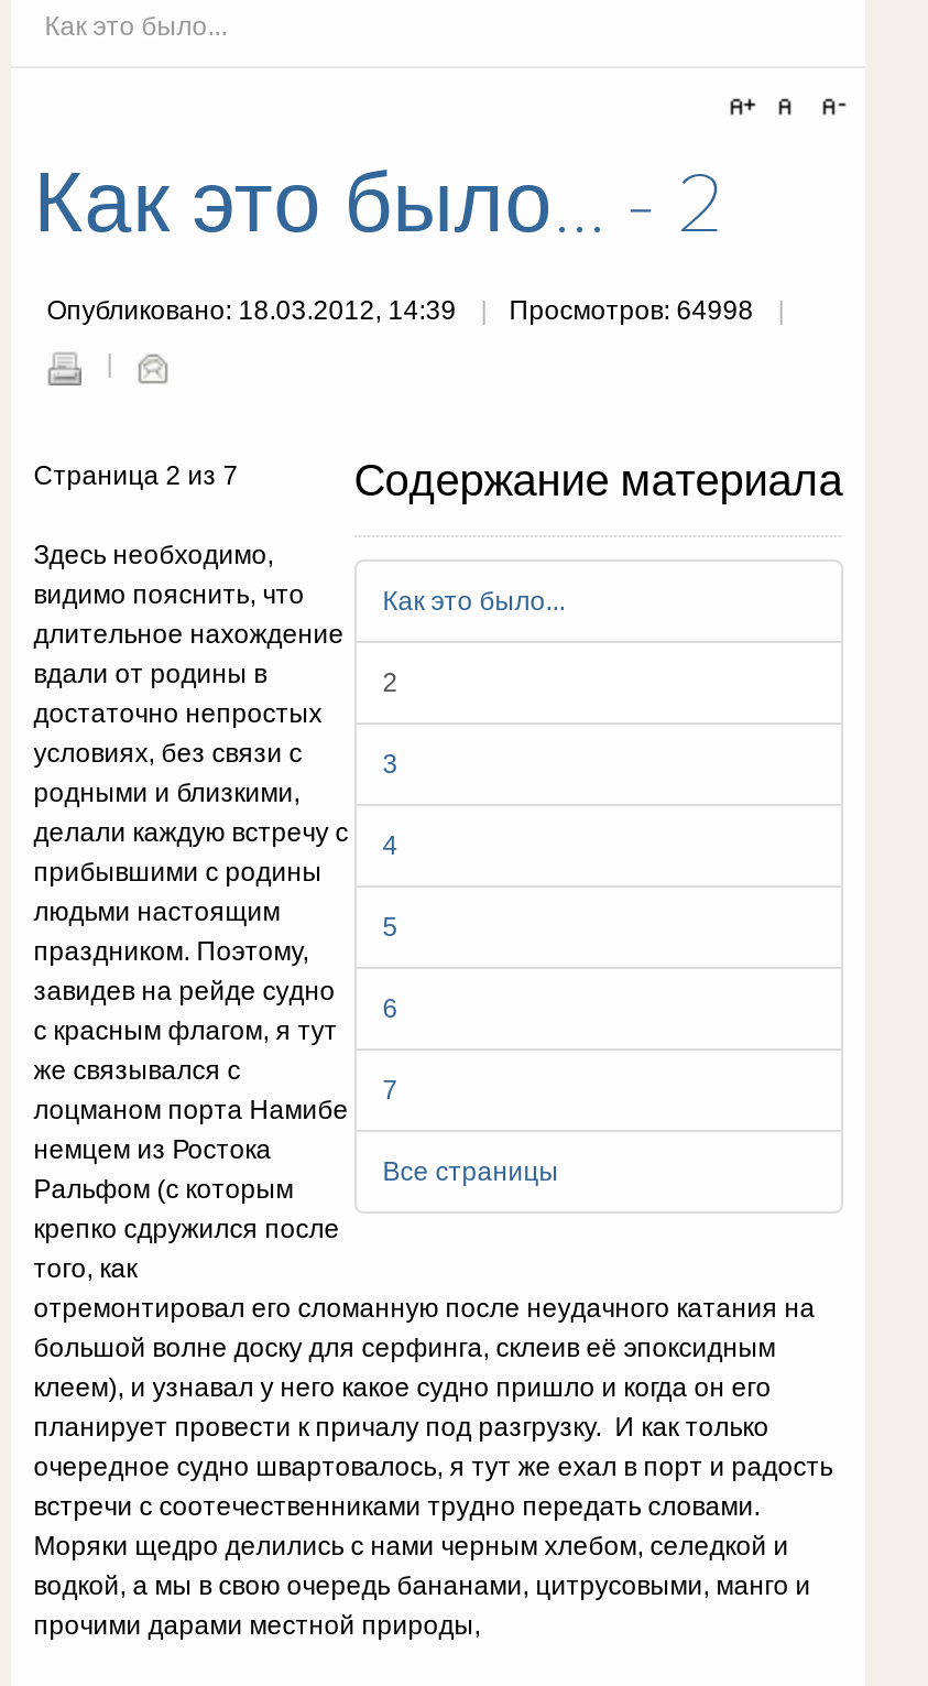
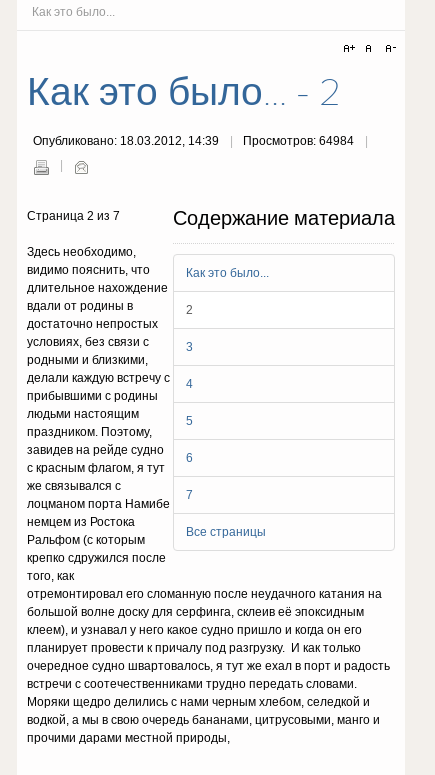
[47,295,760,326] Опубликовано: 18.03.2012, 14:39 Просмотров: 64998 -> [33,134,357,148] Опубликовано: 18.03.2012, 14:39 Просмотров: 64984

